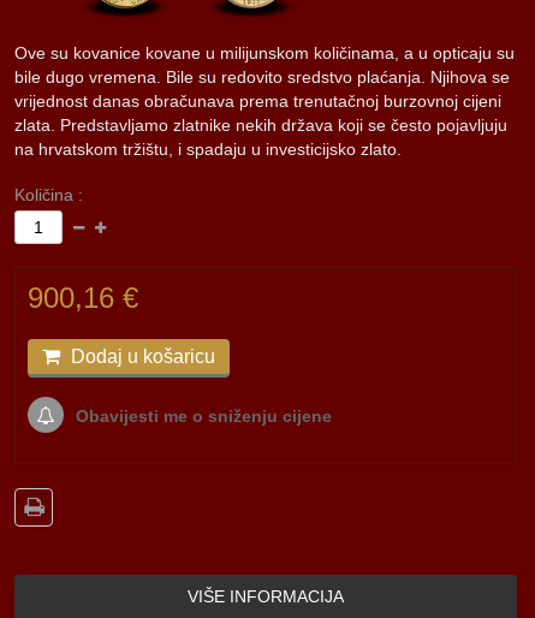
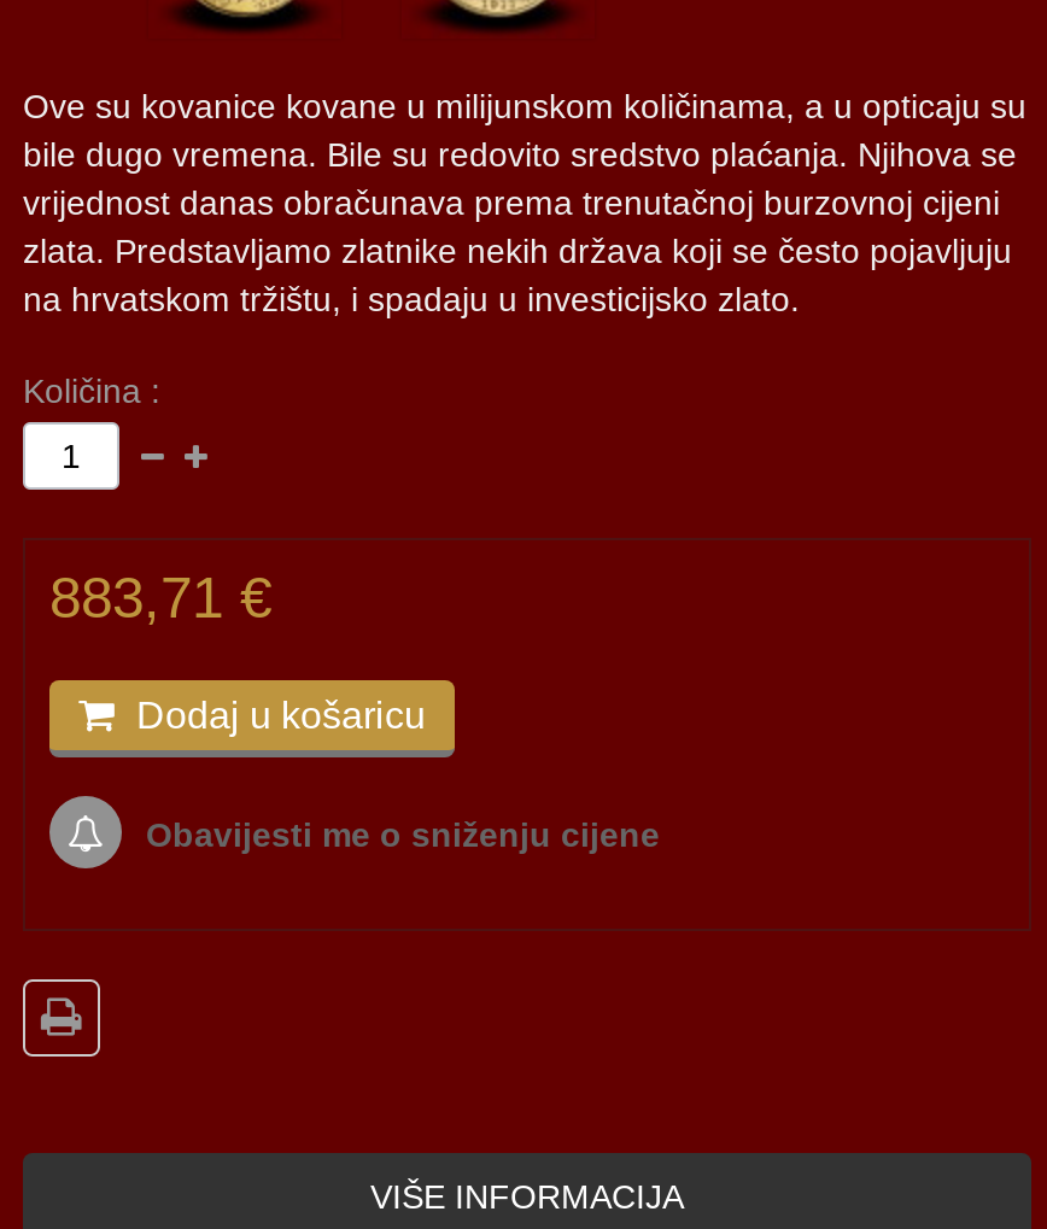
[28,281,138,314] 900,16 € -> [49,564,271,630] 883,71 €

